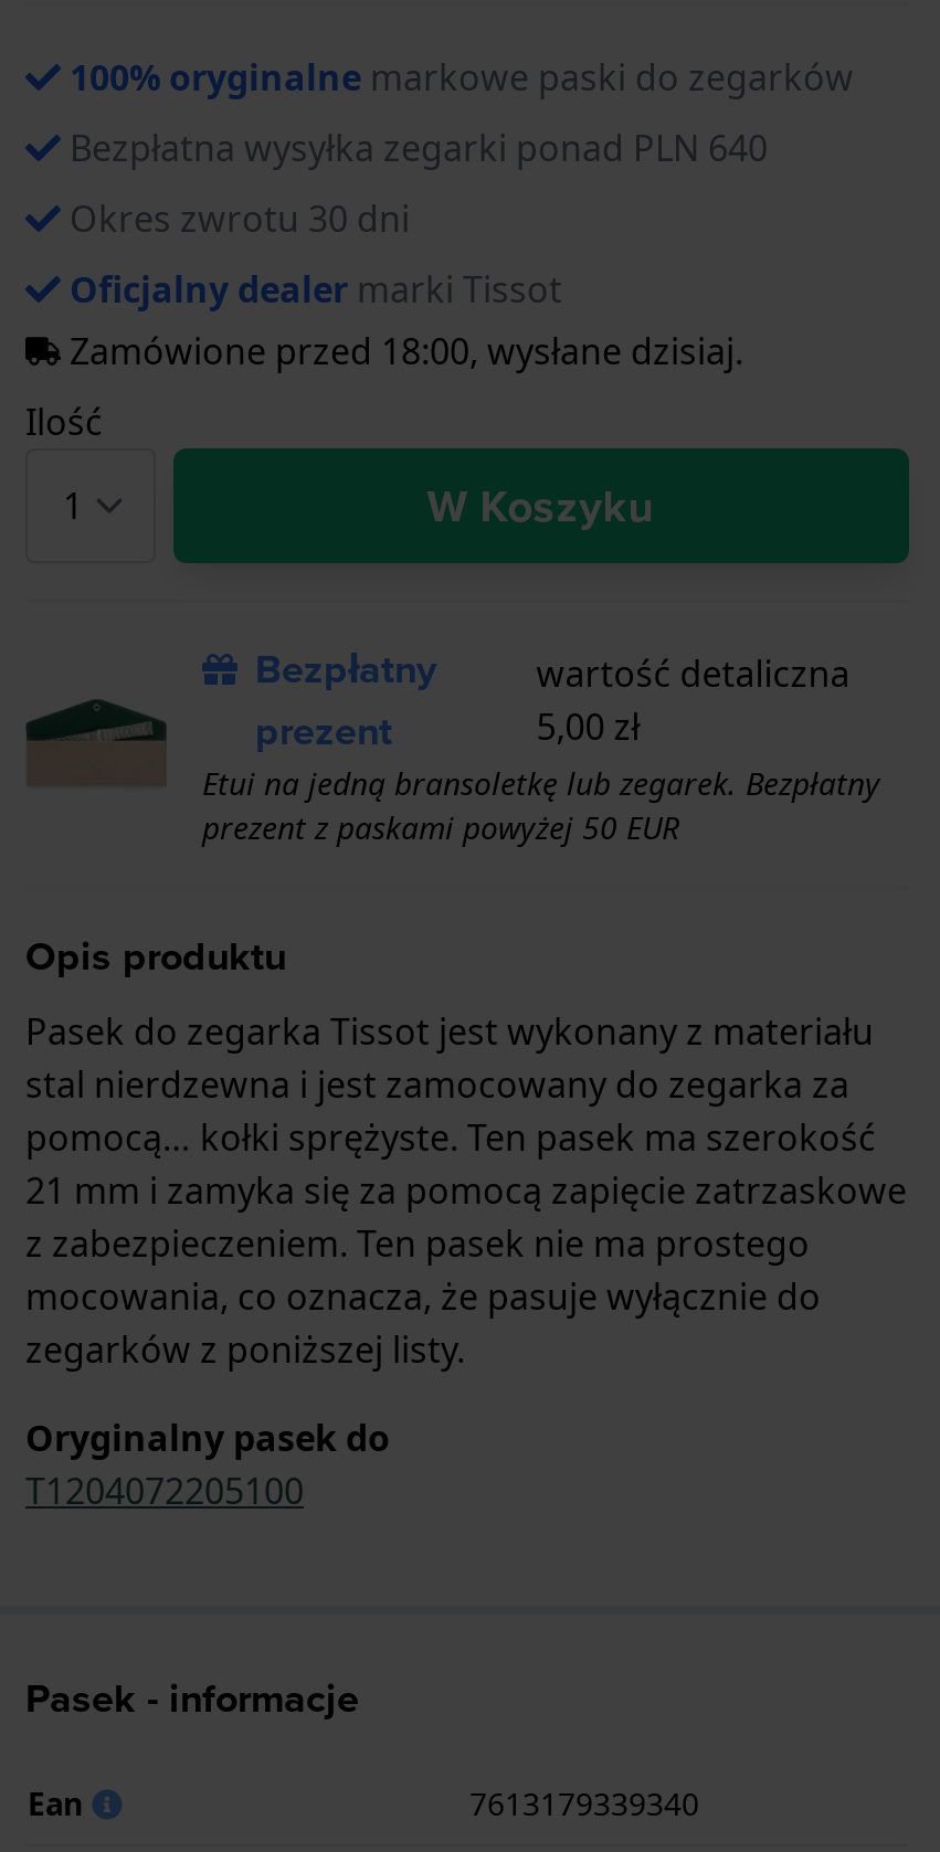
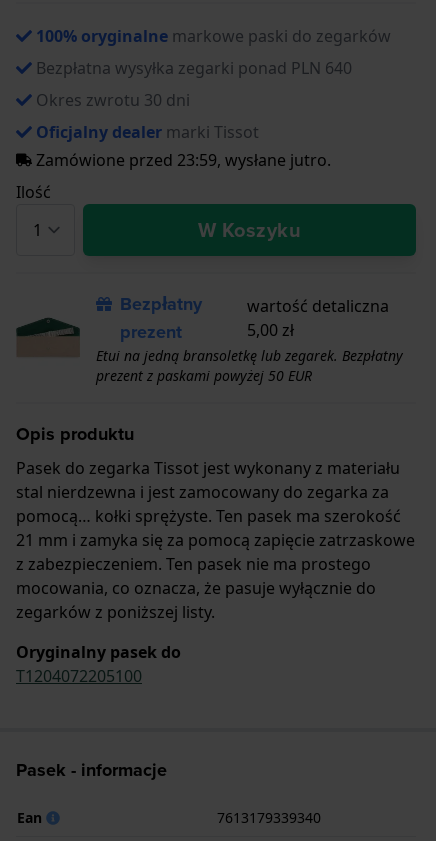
[61,326,743,375] Zamówione przed 18:00, wysłane dzisiaj. -> [32,149,331,171] Zamówione przed 23:59, wysłane jutro.

